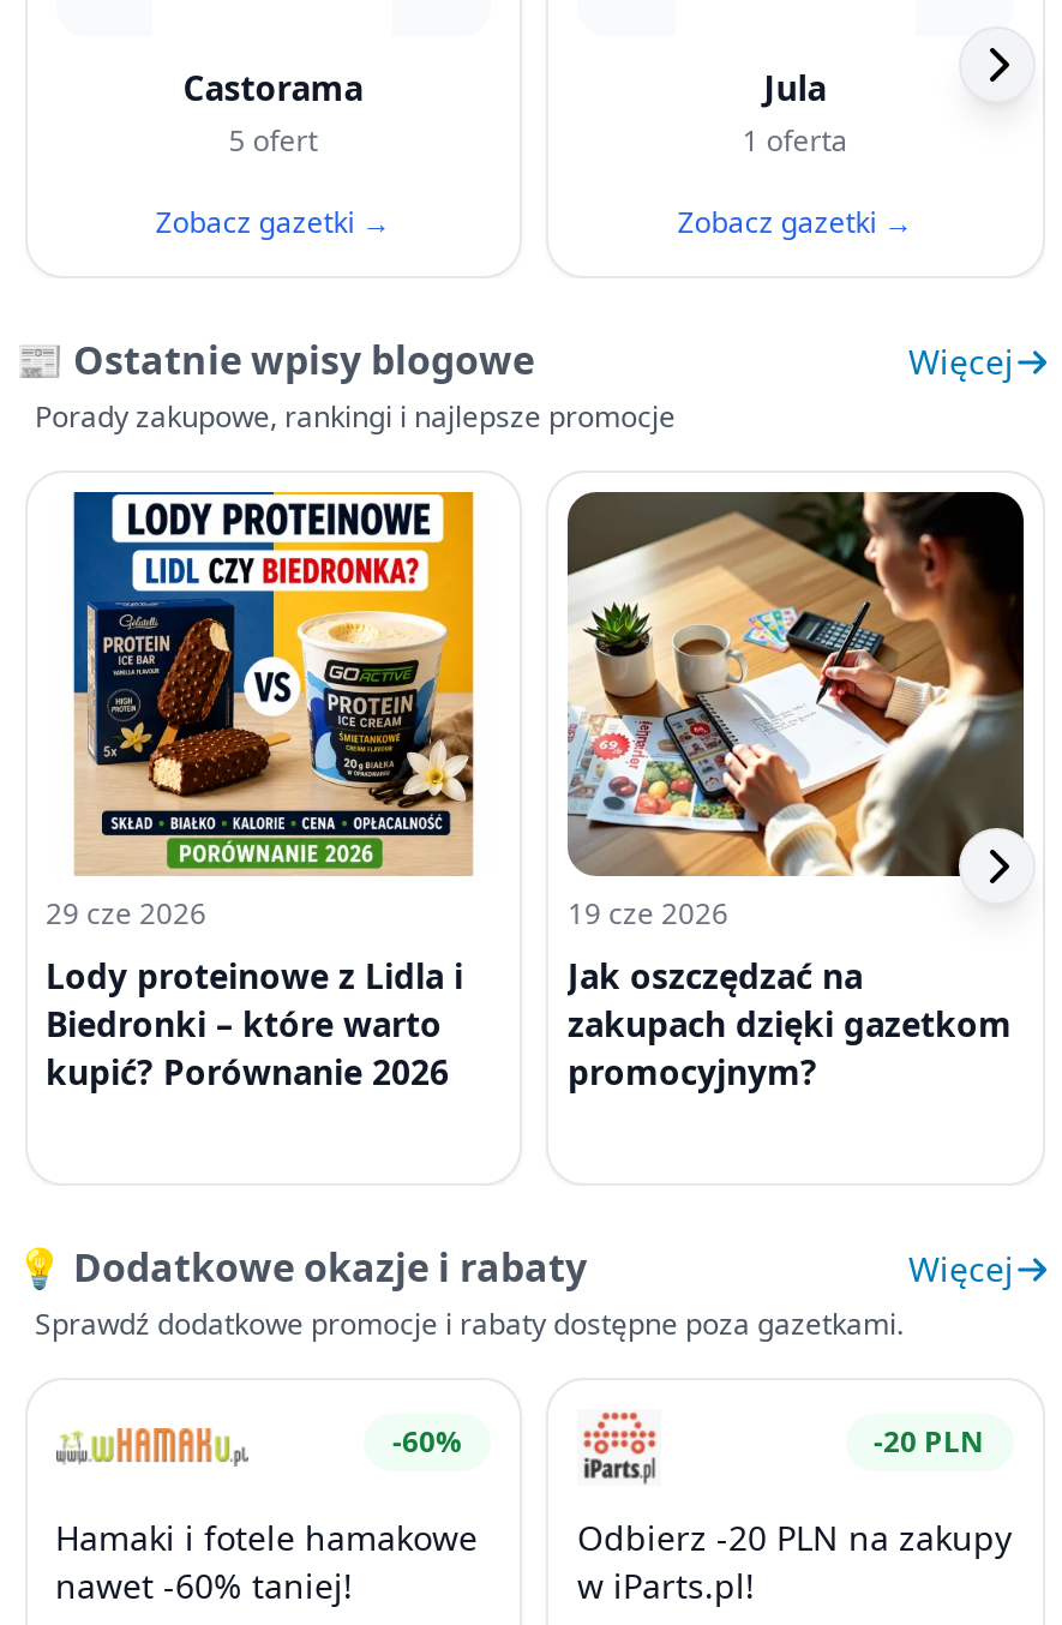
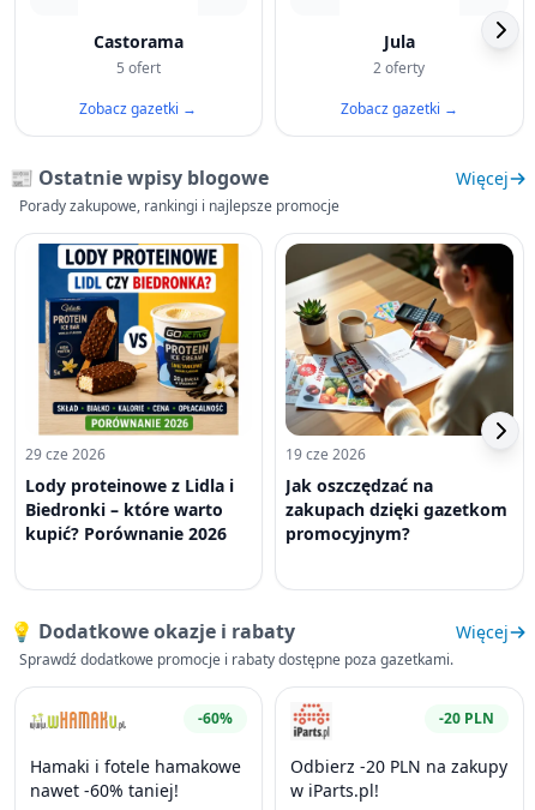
[742,120,848,161] 1 oferta -> [373,57,425,77] 2 oferty

